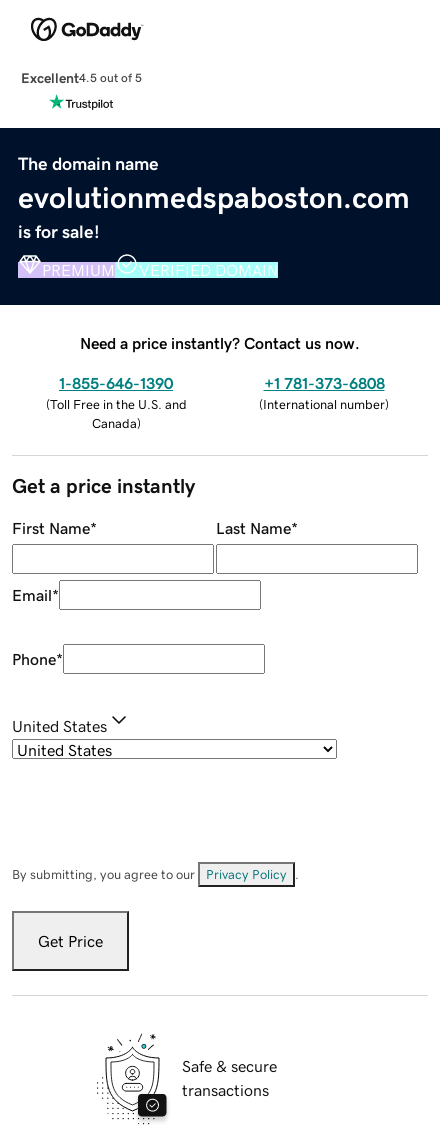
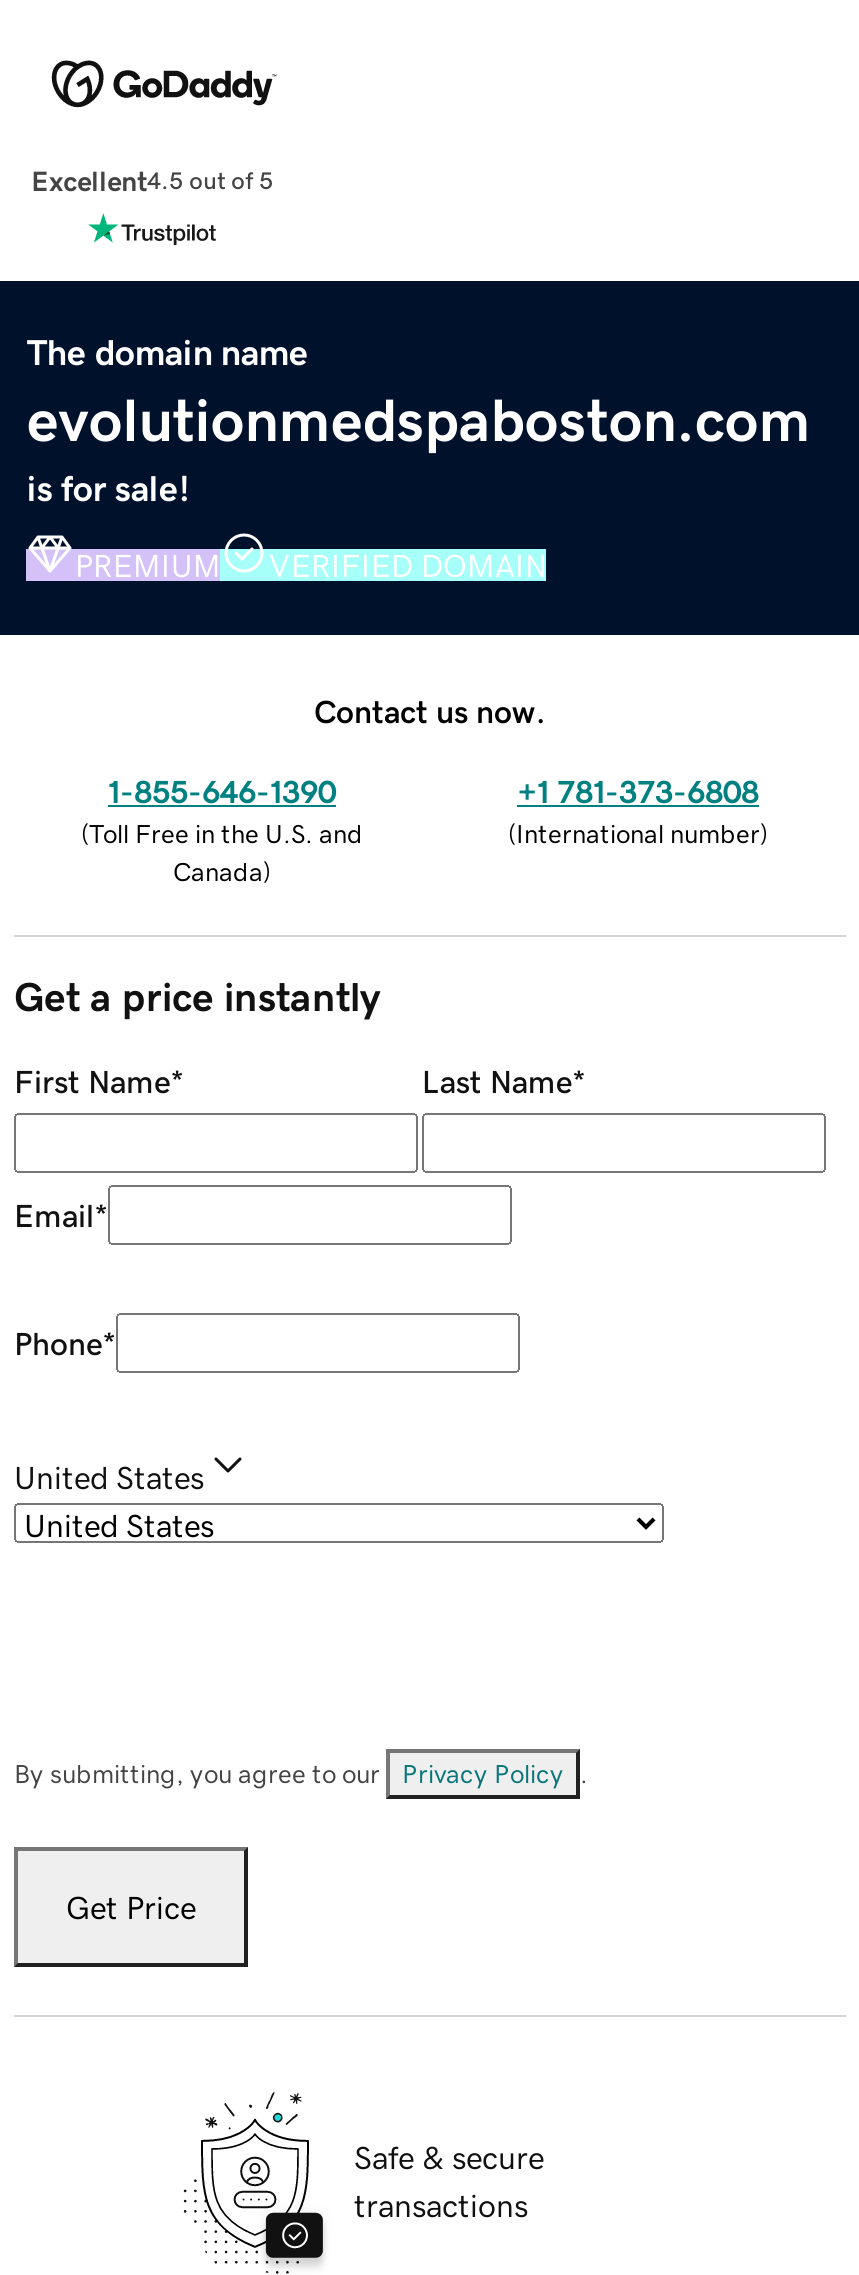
[80,335,360,351] Need a price instantly? Contact us now. -> [314,694,546,726] Contact us now.

